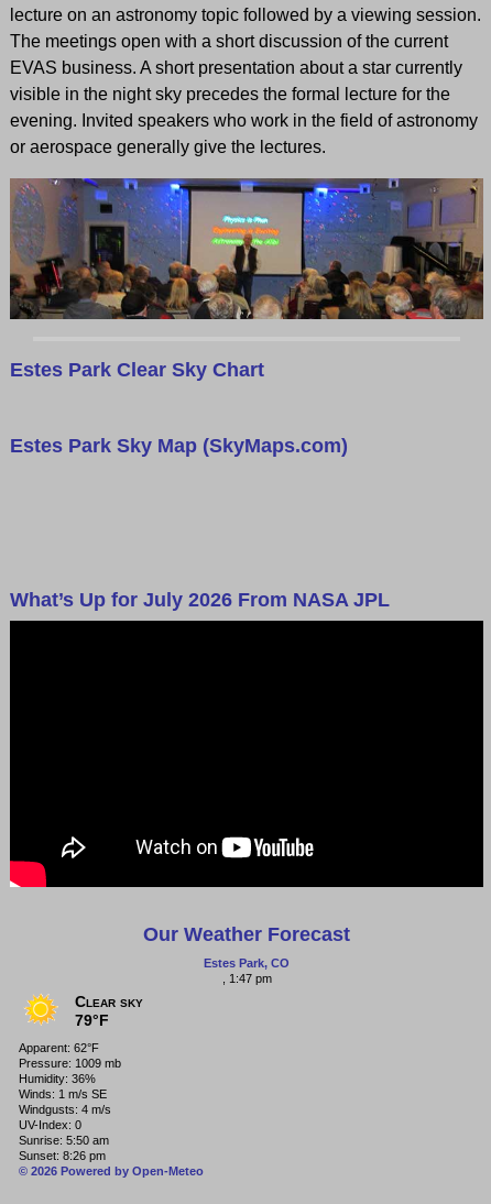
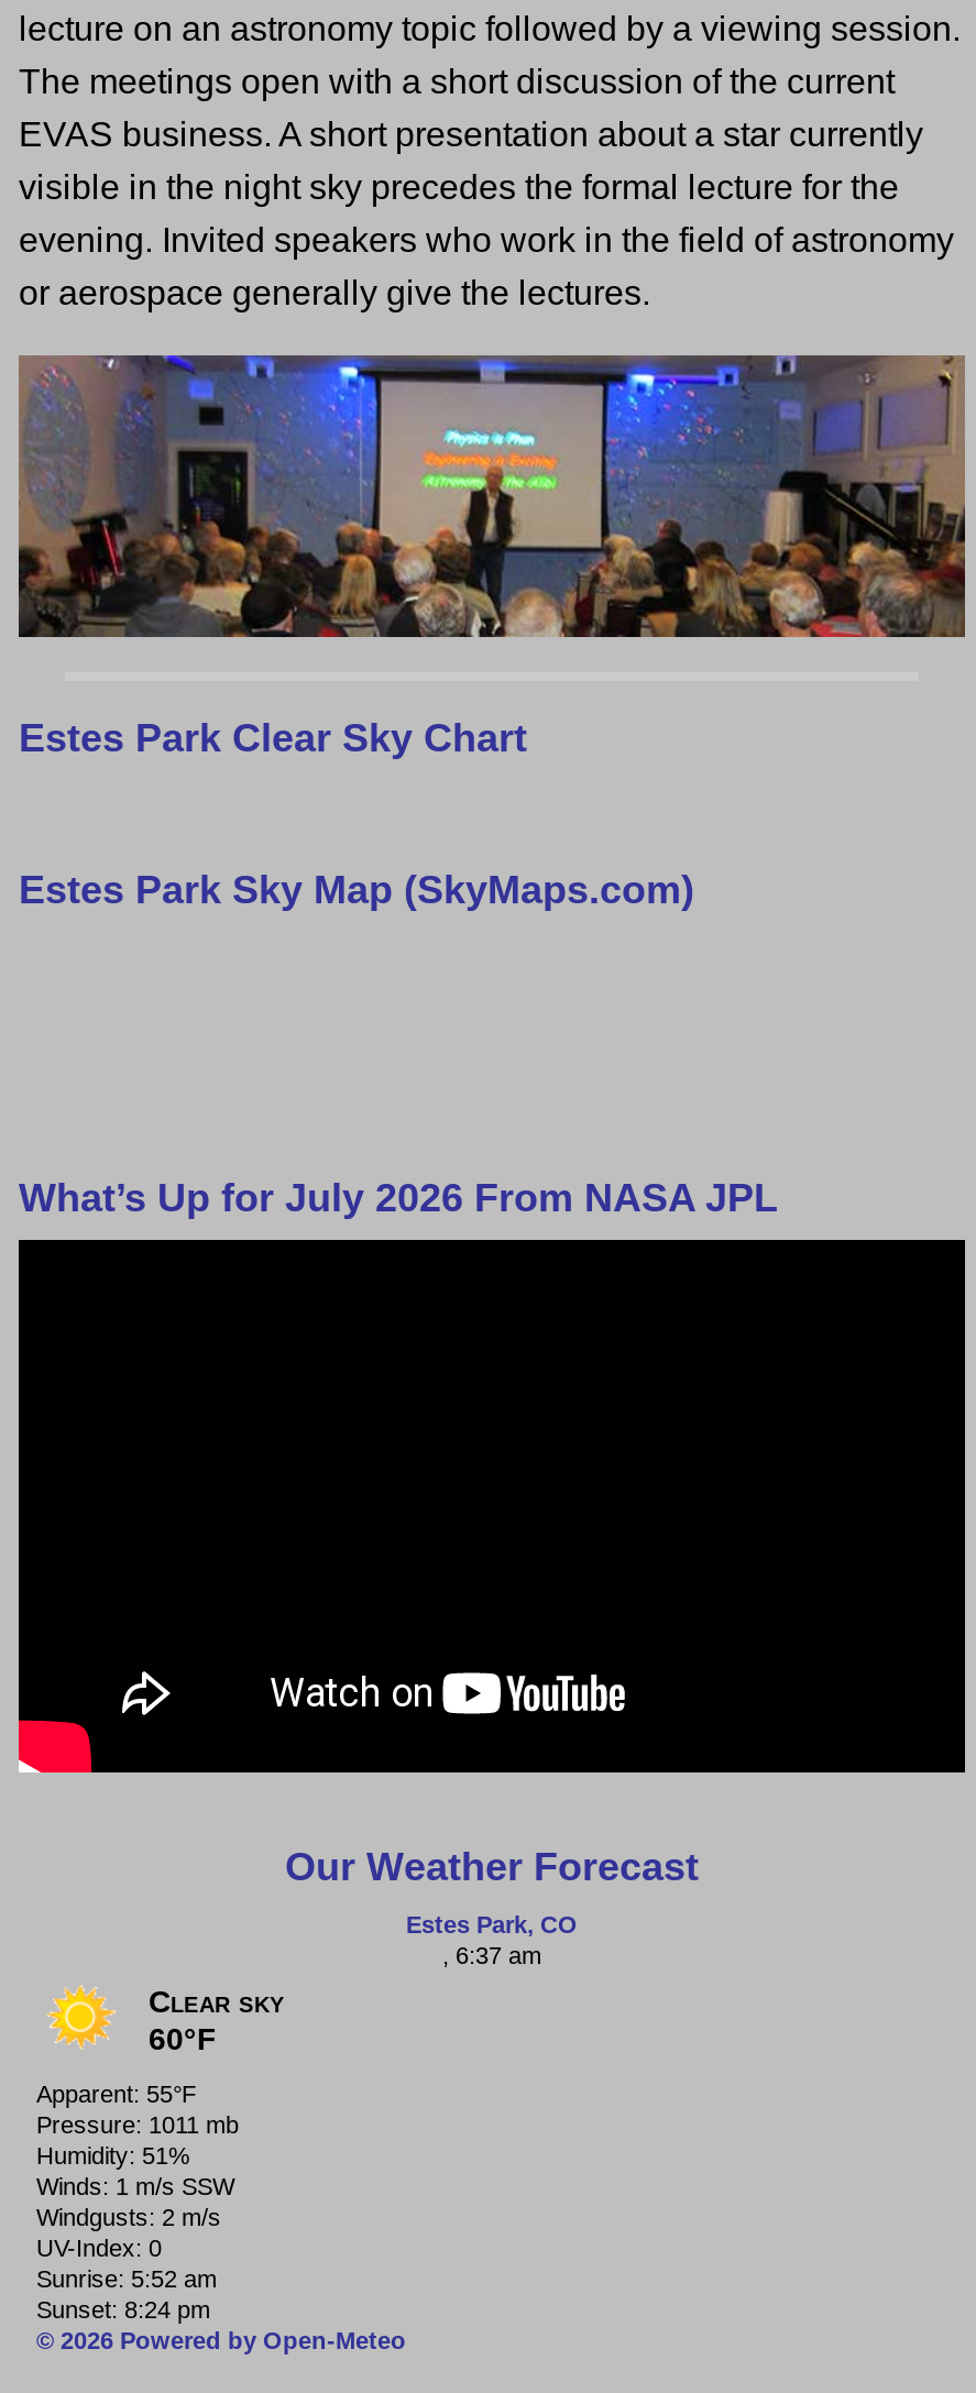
[222,971,271,984] , 1:47 pm -> [442,1941,541,1967] , 6:37 am
[75,1011,109,1028] 79°F -> [149,2020,217,2055] 60°F
[19,1041,121,1115] Apparent: 62°F | Pressure: 1009 mb | Humidity: 36% | Winds: 1 m/s SE | Windgusts: 4 m/s -> [36,2079,239,2229] Apparent: 55°F | Pressure: 1011 mb | Humidity: 51% | Winds: 1 m/s SSW | Windgusts: 2 m/s
[19,1133,109,1146] Sunrise: 5:50 am -> [36,2264,217,2291] Sunrise: 5:52 am
[19,1148,106,1162] Sunset: 8:26 pm -> [36,2295,210,2321] Sunset: 8:24 pm

